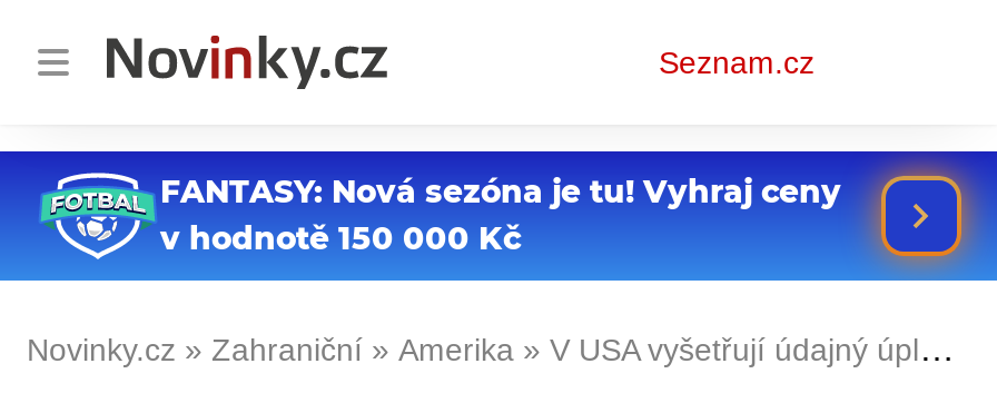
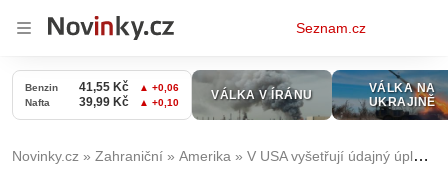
[7,149,990,283] [image] -> [3,68,445,125] [image]

